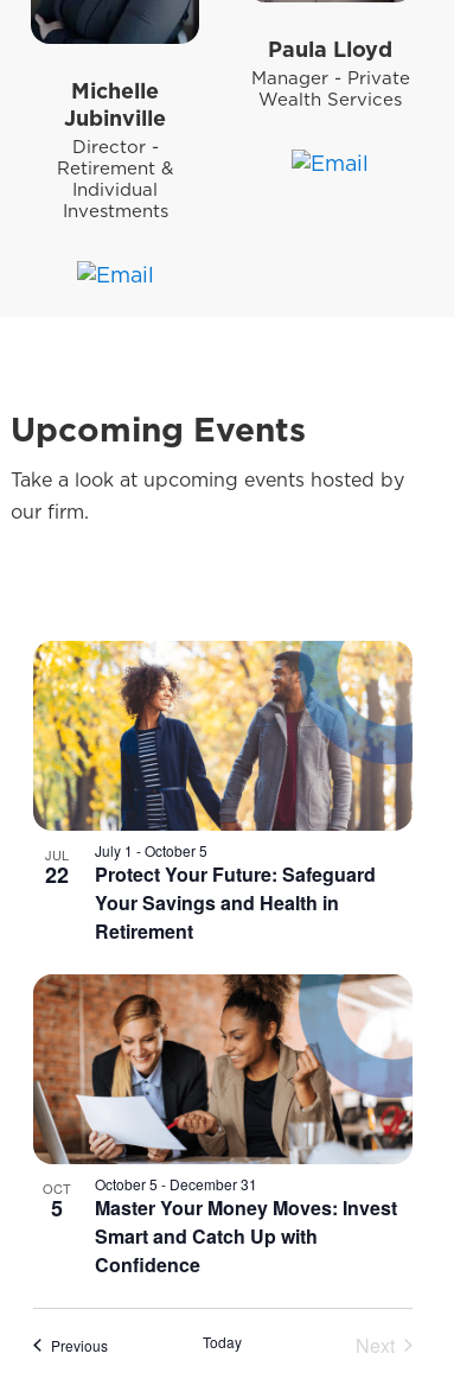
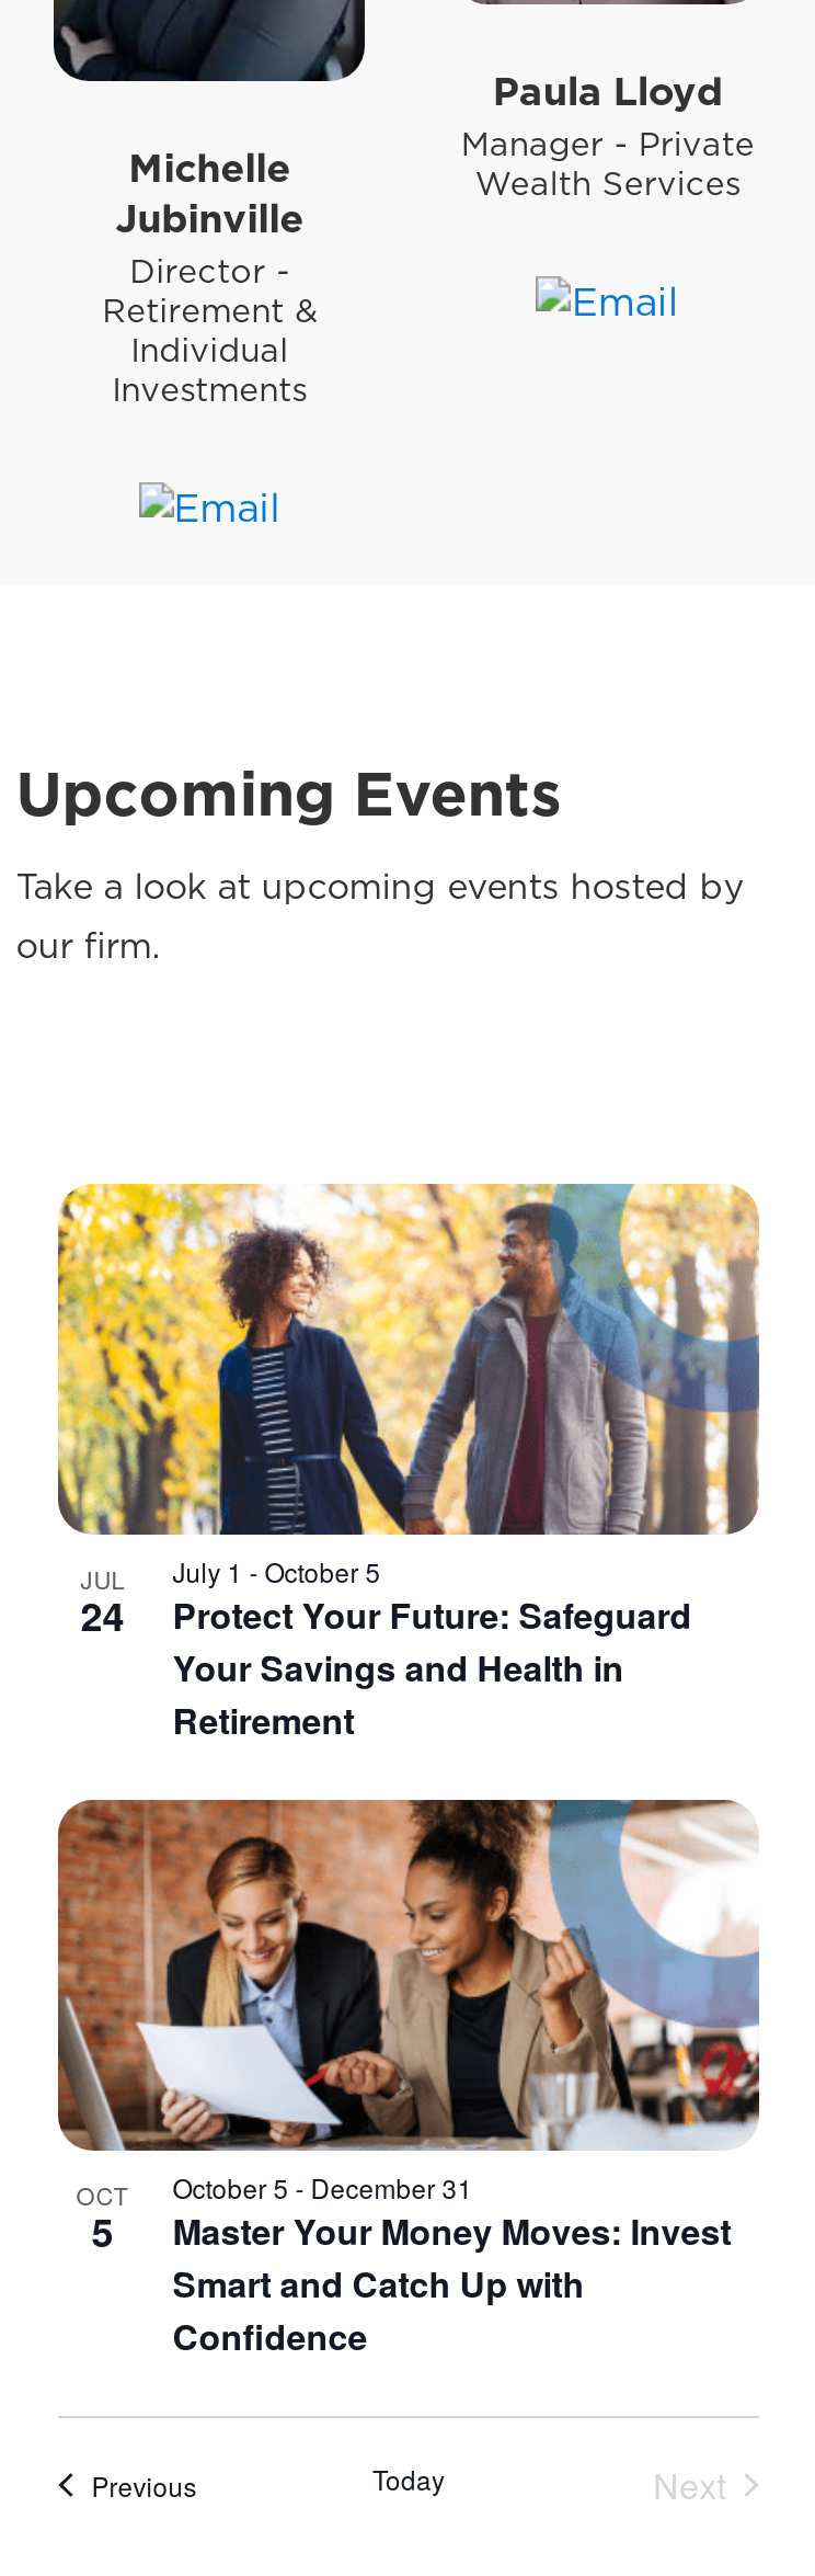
[45,859,376,890] 22 Protect Your Future: Safeguard -> [81,1587,692,1644] 24 Protect Your Future: Safeguard

